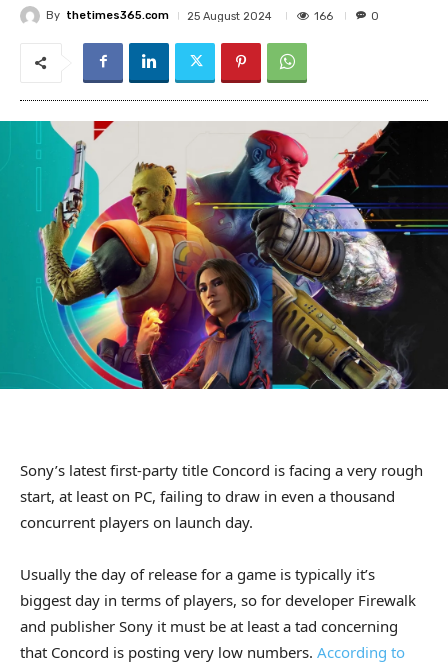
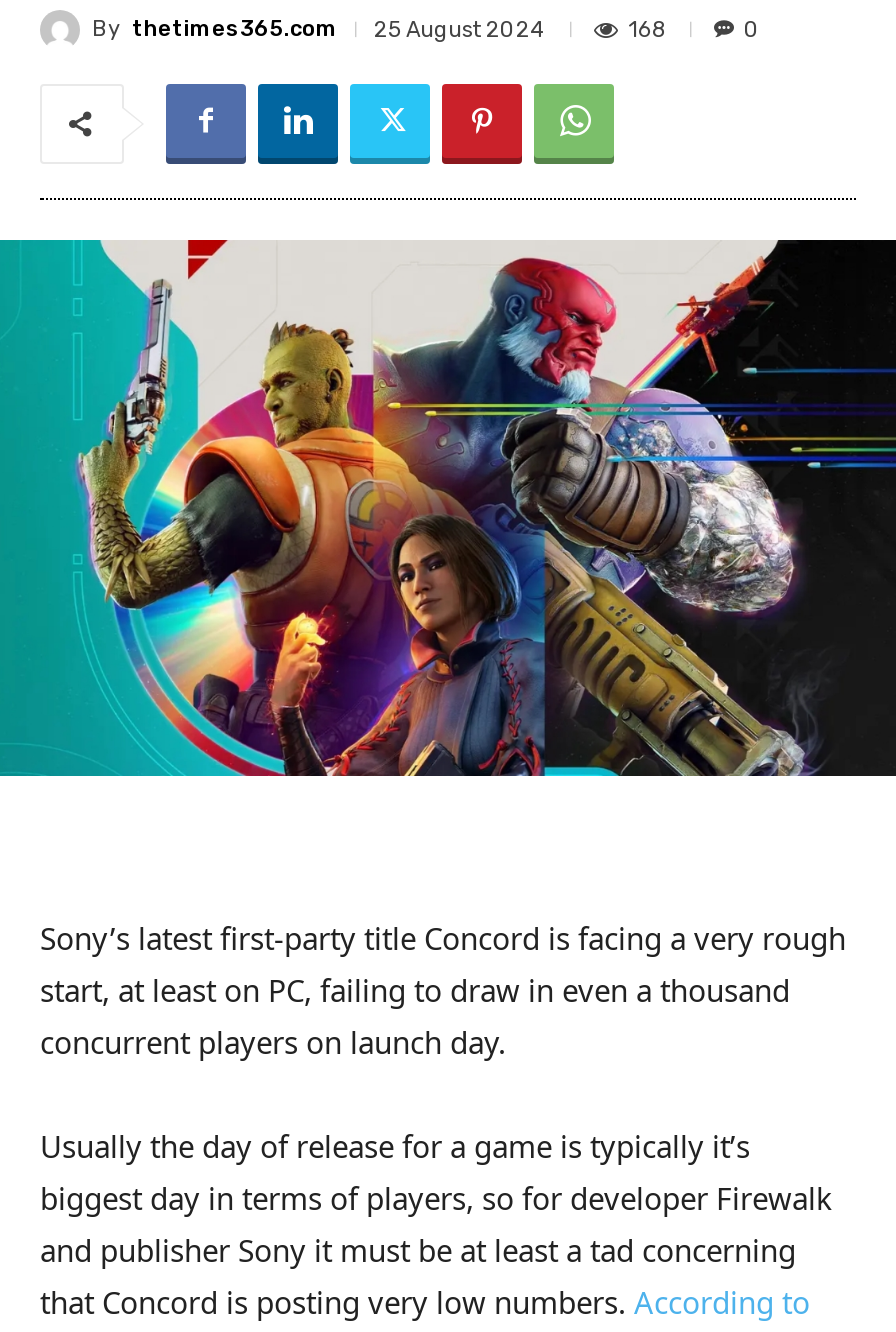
[314,9,333,22] 166 -> [628,16,668,42] 168

